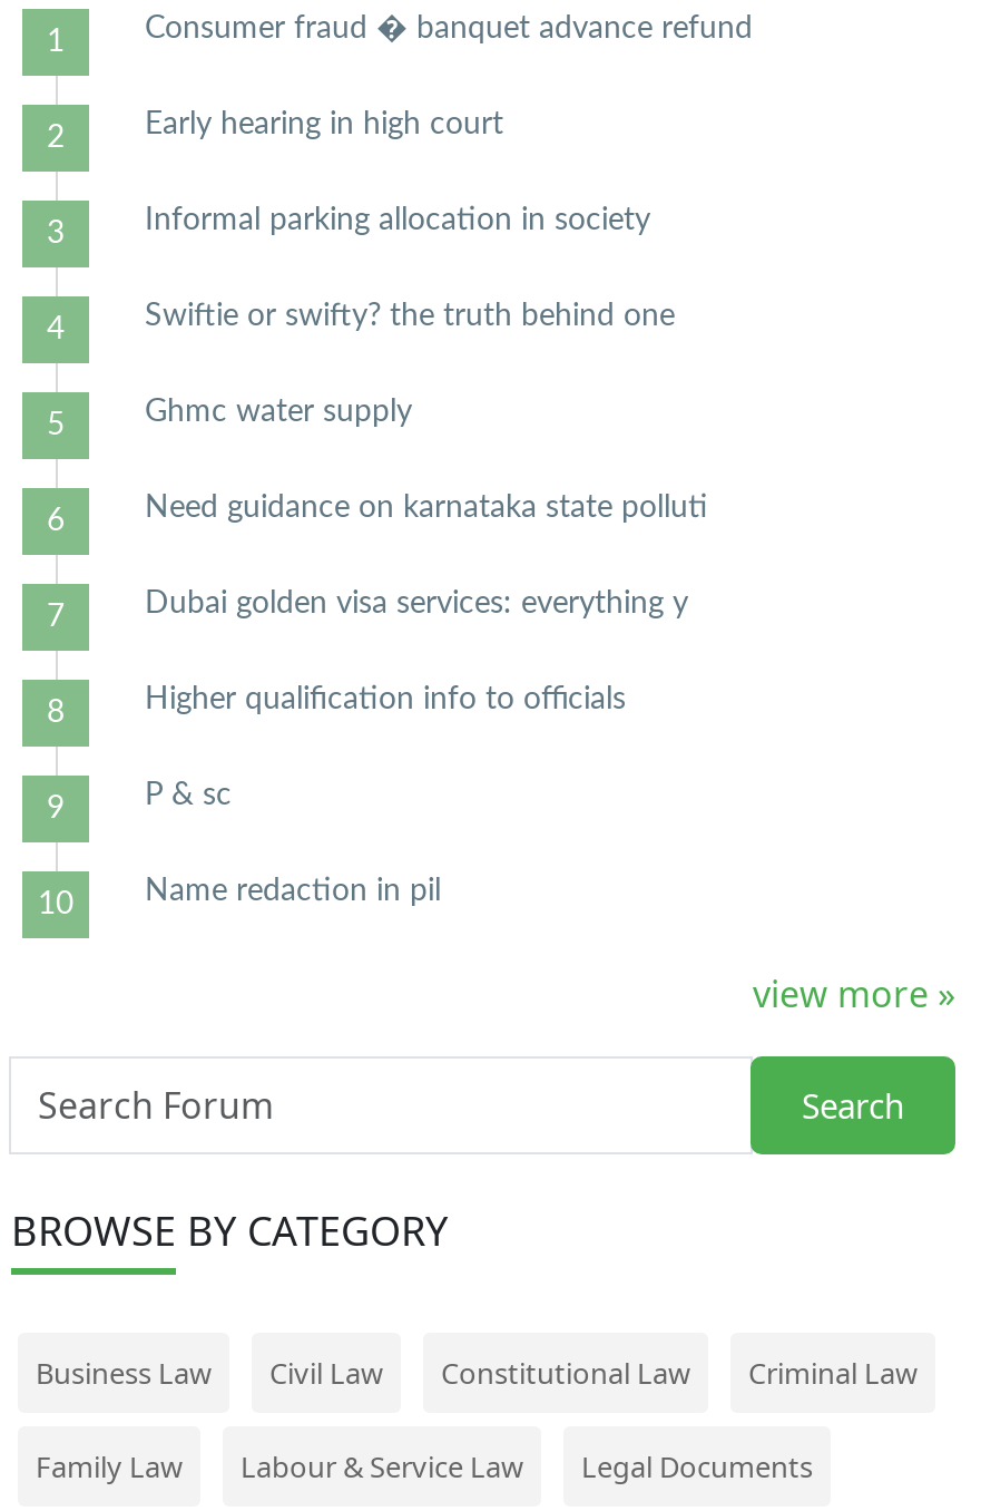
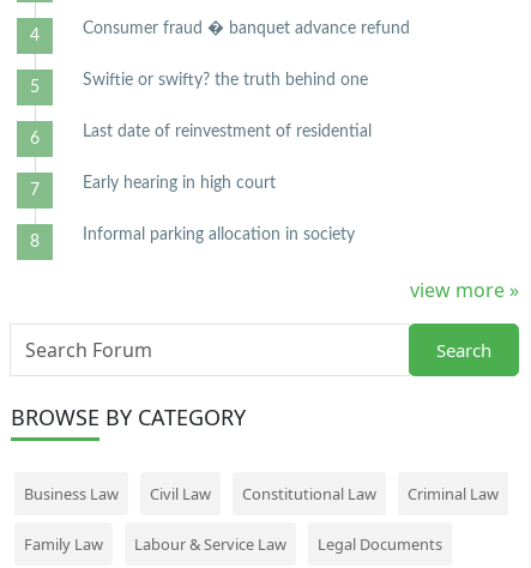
none -> [83,123,372,140] Last date of reinvestment of residential
moved [145,109,650,236] -> [83,175,355,243]: Early hearing in high court | Informal parking allocation in society
moved [145,300,675,332] -> [83,72,368,88]: Swiftie or swifty? the truth behind one
[145,396,708,907] Ghmc water supply | Need guidance on karnataka state polluti | Dubai golden visa services: everything y | Higher qualification info to officials | P & sc | Name redaction in pil -> none

